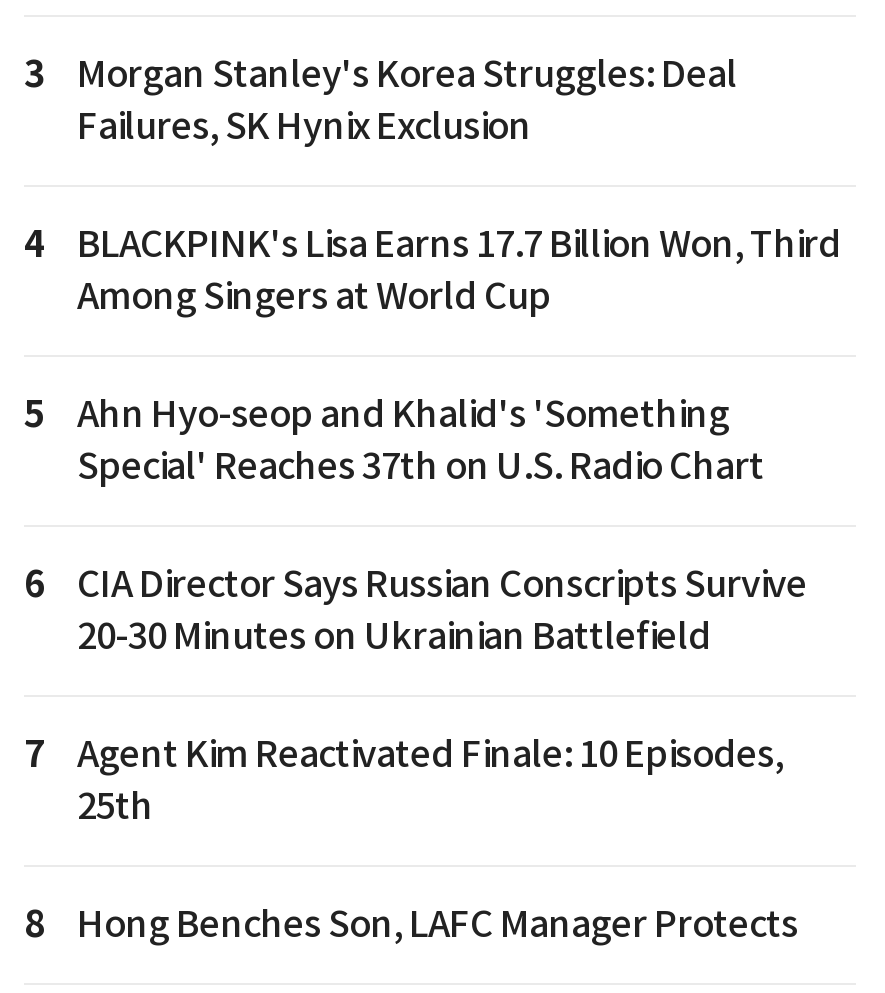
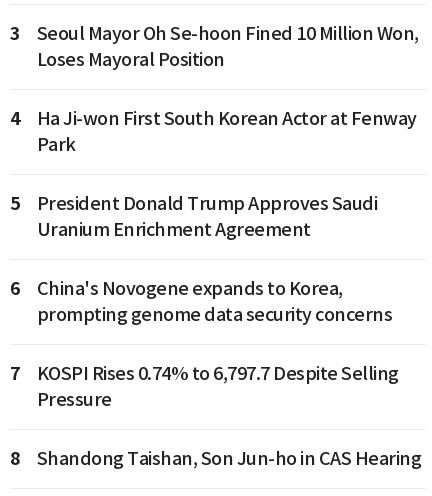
[77,51,737,149] Morgan Stanley's Korea Struggles: Deal | Failures, SK Hynix Exclusion -> [36,22,418,71] Seoul Mayor Oh Se-hoon Fined 10 Million Won, | Loses Mayoral Position
[77,221,841,319] BLACKPINK's Lisa Earns 17.7 Billion Won, Third | Among Singers at World Cup -> [36,107,416,156] Ha Ji-won First South Korean Actor at Fenway | Park
[77,391,764,489] Ahn Hyo-seop and Khalid's 'Something | Special' Reaches 37th on U.S. Radio Chart -> [36,192,377,241] President Donald Trump Approves Saudi | Uranium Enrichment Agreement
[77,561,807,659] CIA Director Says Russian Conscripts Survive | 20-30 Minutes on Ukrainian Battlefield -> [36,277,392,326] China's Novogene expands to Korea, | prompting genome data security concerns
[77,731,783,829] Agent Kim Reactivated Finale: 10 Episodes, | 25th -> [36,362,398,411] KOSPI Rises 0.74% to 6,797.7 Despite Selling | Pressure
[77,901,798,947] Hong Benches Son, LAFC Manager Protects -> [36,447,421,470] Shandong Taishan, Son Jun-ho in CAS Hearing

